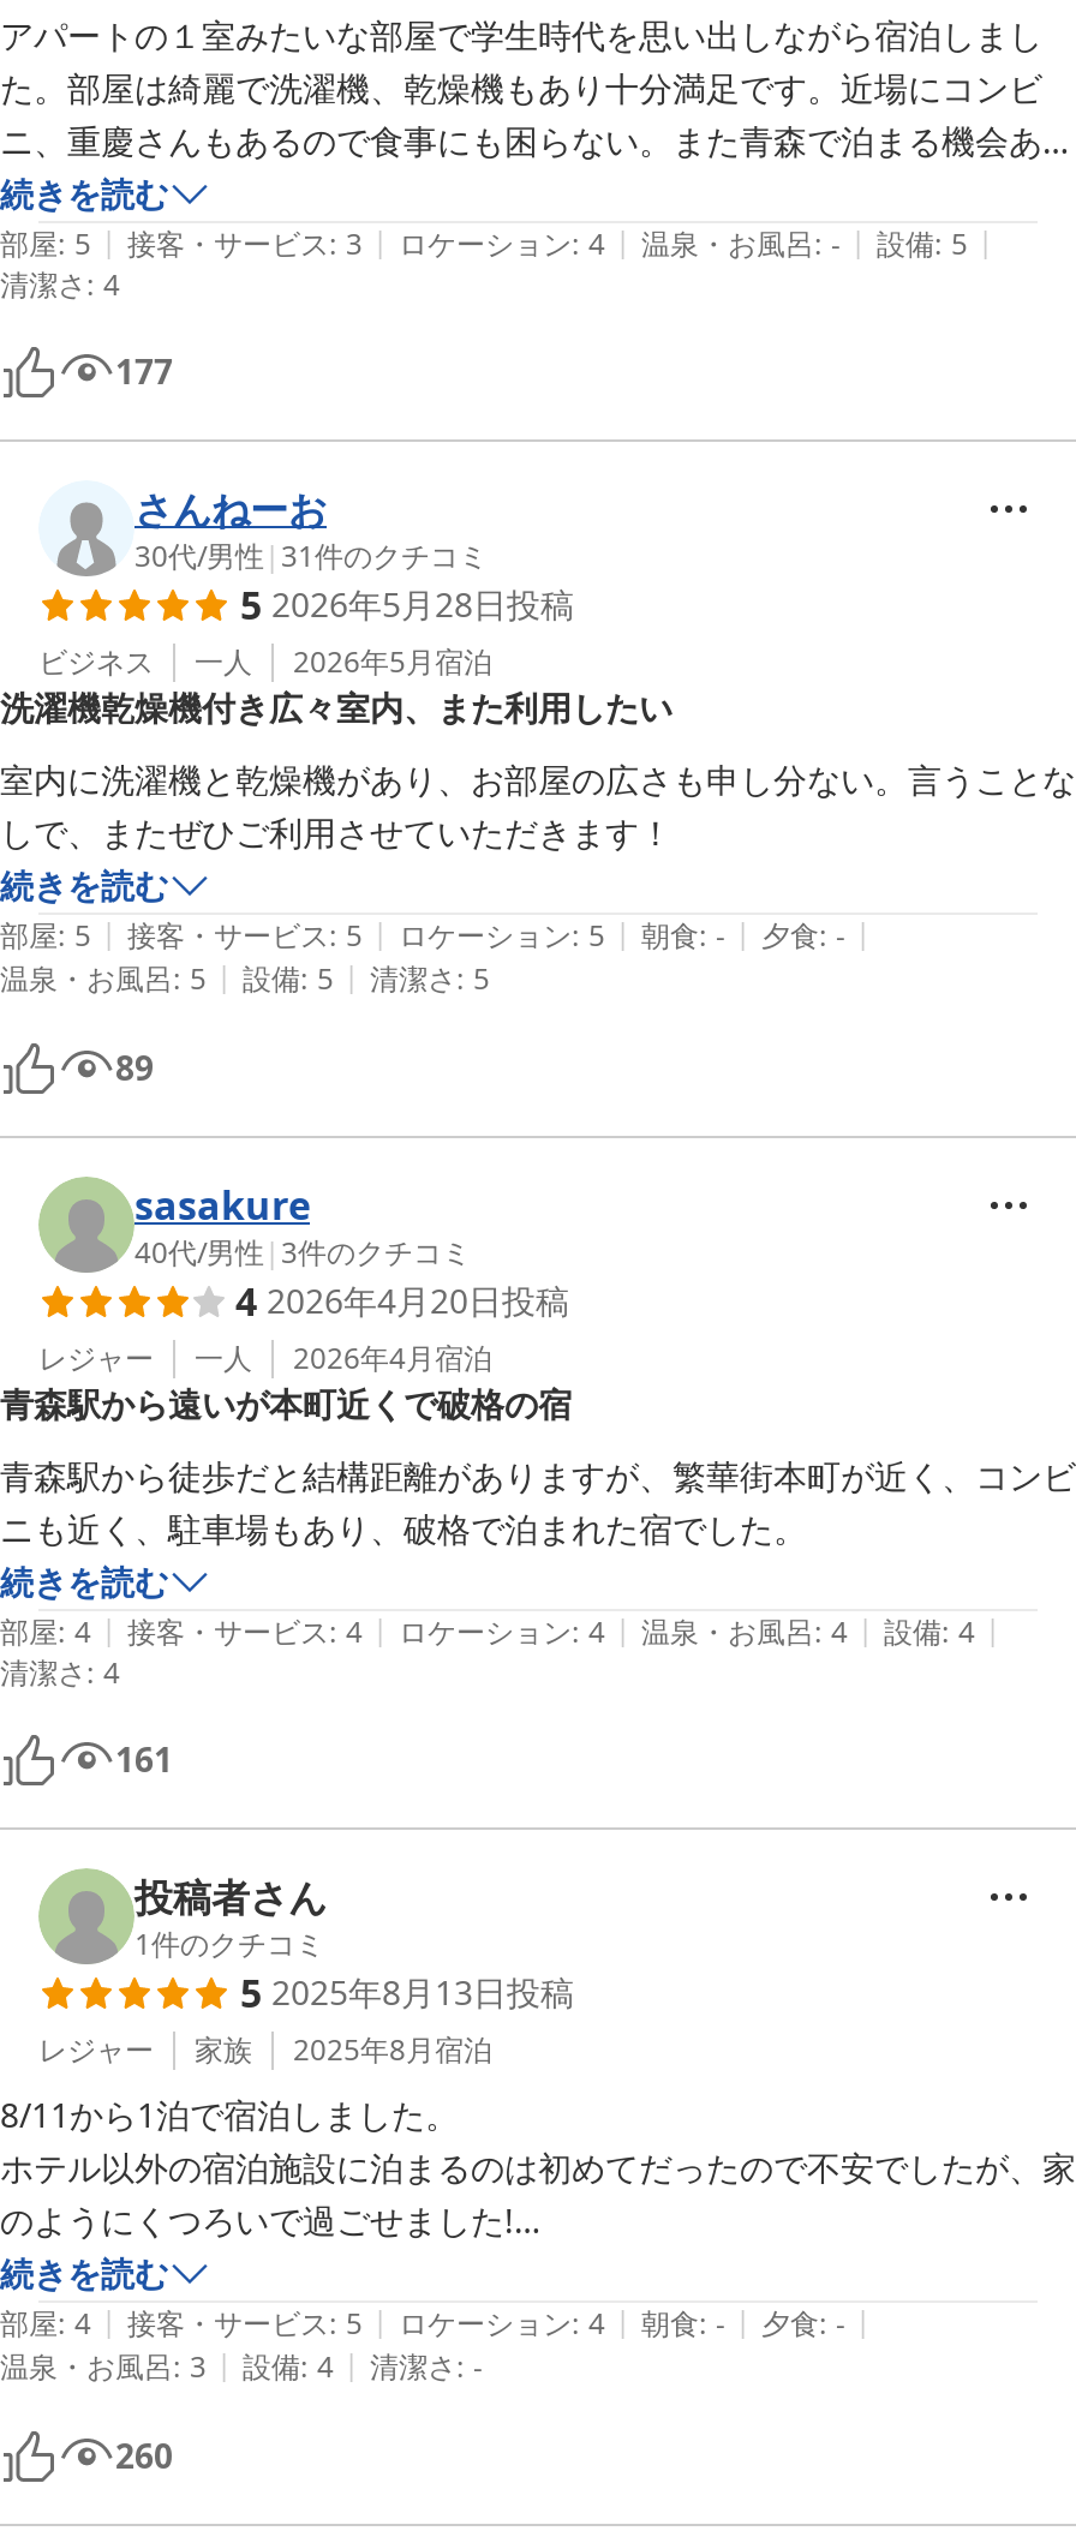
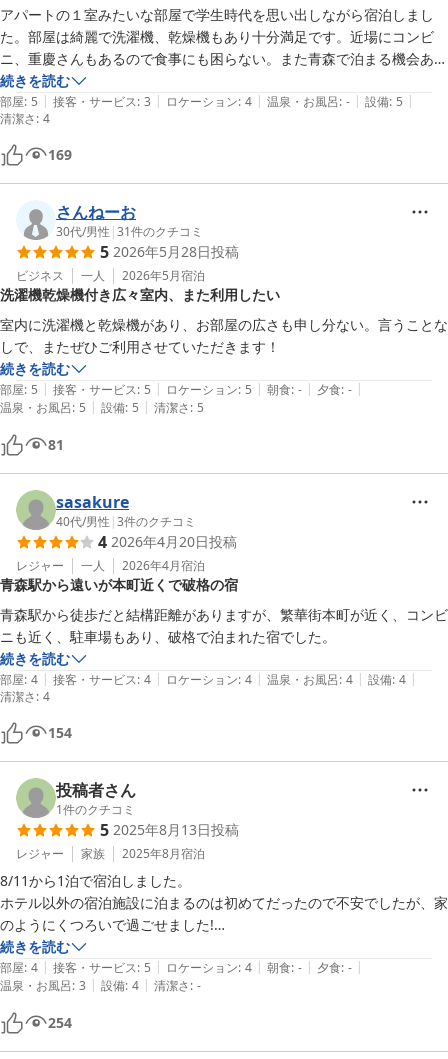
[115,348,173,394] 177 -> [48,145,72,164] 169
[115,1045,154,1090] 89 -> [48,435,64,454] 81
[115,1736,173,1782] 161 -> [48,723,72,742] 154
[115,2433,173,2478] 260 -> [48,1013,72,1032] 254

